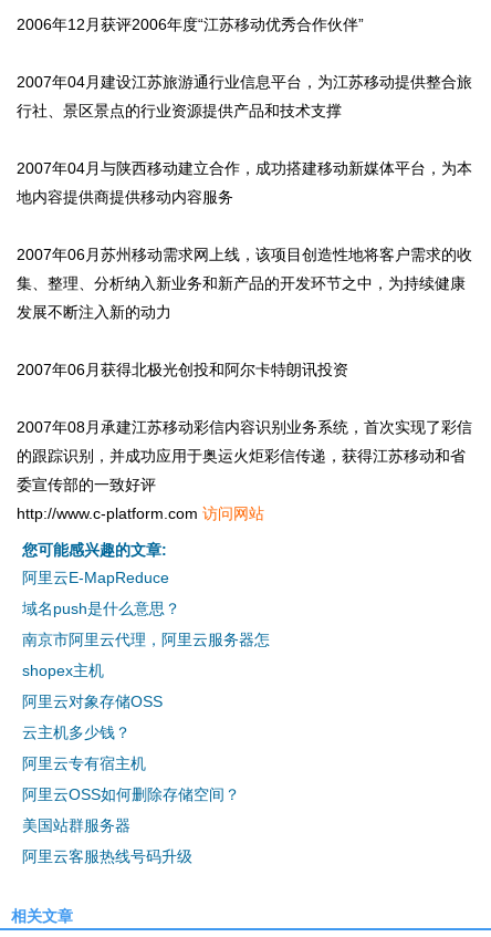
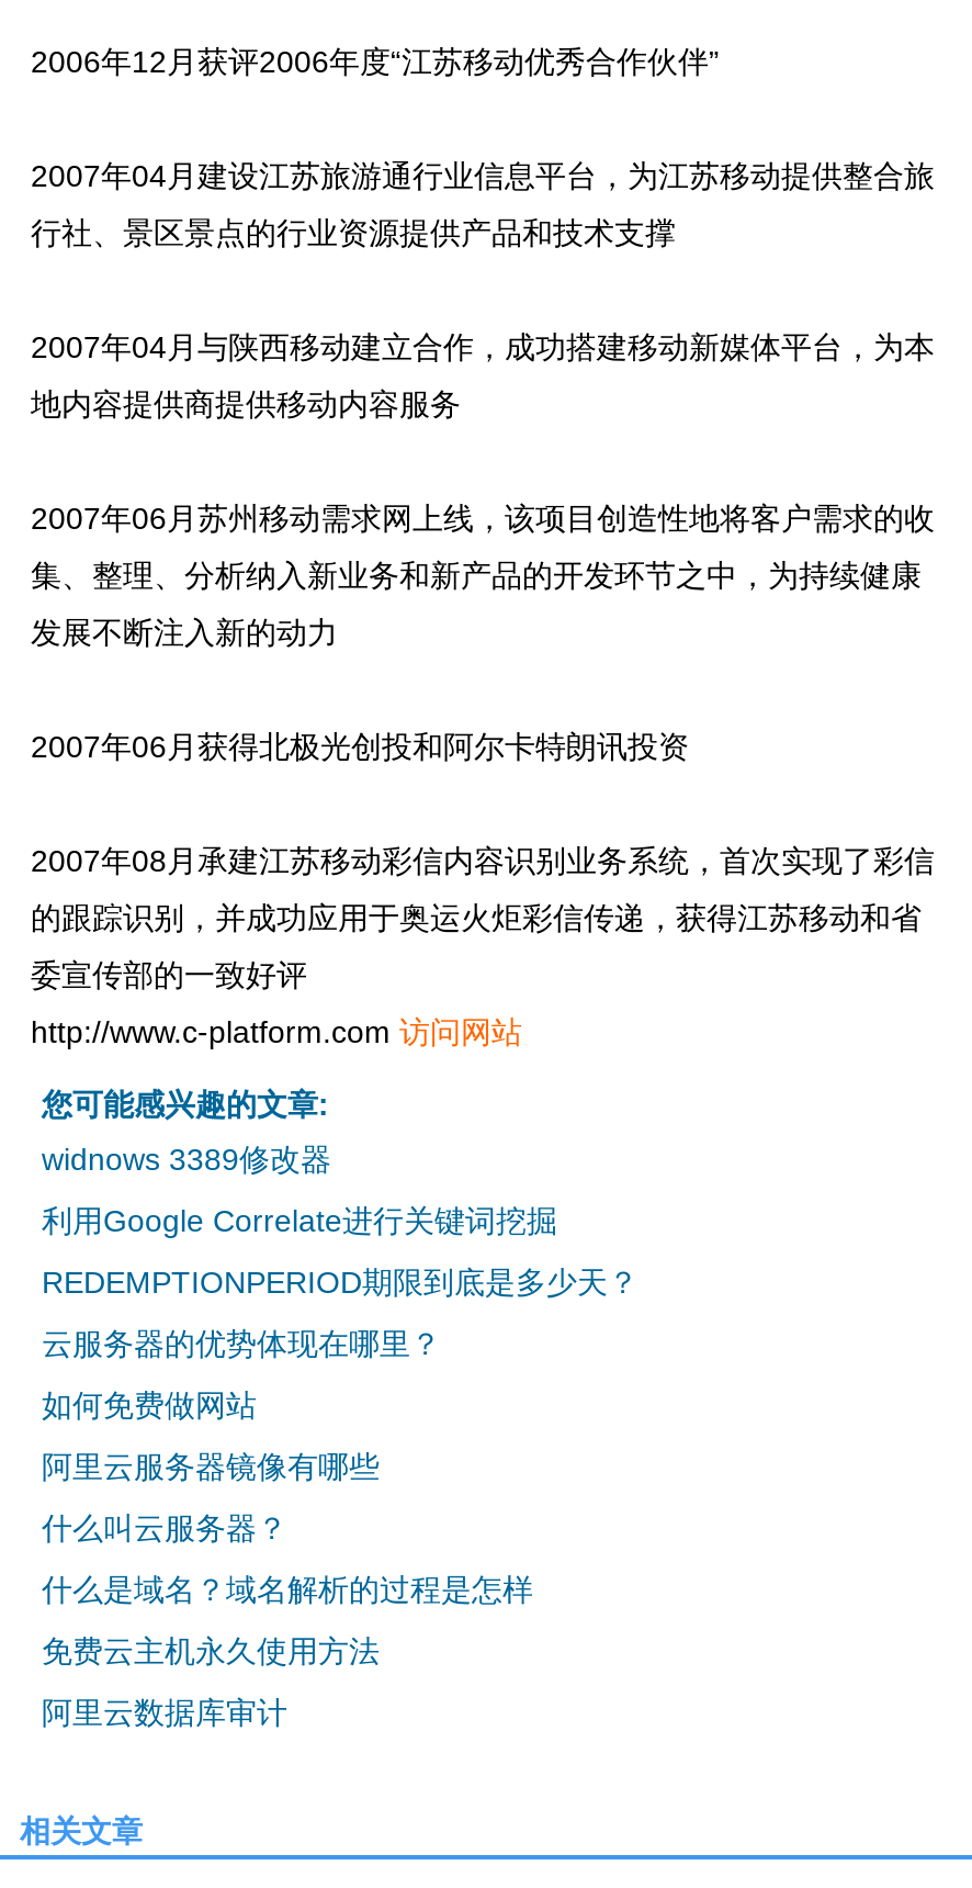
[22,569,169,586] 阿里云E-MapReduce -> [42,1141,331,1176] widnows 3389修改器
[22,599,180,617] 域名push是什么意思？ -> [42,1203,557,1238] 利用Google Correlate进行关键词挖掘
[22,630,270,648] 南京市阿里云代理，阿里云服务器怎 -> [42,1264,638,1299] REDEMPTIONPERIOD期限到底是多少天？
[22,661,104,679] shopex主机 -> [42,1326,441,1361] 云服务器的优势体现在哪里？
[22,692,163,710] 阿里云对象存储OSS -> [42,1387,257,1422] 如何免费做网站
[22,723,130,741] 云主机多少钱？ -> [42,1449,380,1484] 阿里云服务器镜像有哪些
[22,754,146,772] 阿里云专有宿主机 -> [42,1510,287,1545] 什么叫云服务器？
[22,785,240,803] 阿里云OSS如何删除存储空间？ -> [42,1572,533,1607] 什么是域名？域名解析的过程是怎样
[22,816,130,834] 美国站群服务器 -> [42,1633,380,1668] 免费云主机永久使用方法
[22,847,192,865] 阿里云客服热线号码升级 -> [42,1695,287,1730] 阿里云数据库审计

